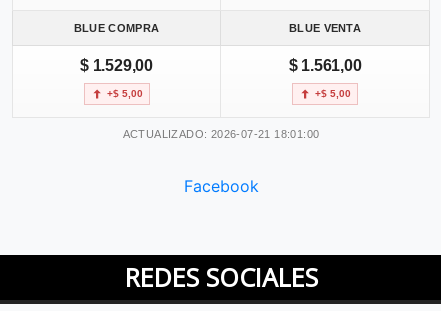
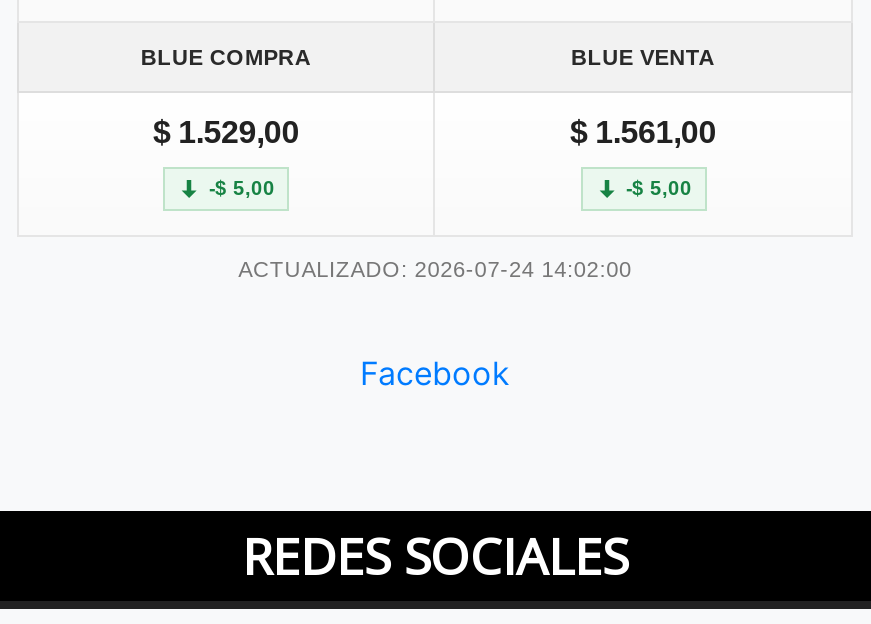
[106,88,142,99] +$ 5,00 -> [209,177,275,199] -$ 5,00
[315,88,351,99] +$ 5,00 -> [626,177,692,199] -$ 5,00
[123,128,319,140] ACTUALIZADO: 2026-07-21 18:01:00 -> [238,257,632,281] ACTUALIZADO: 2026-07-24 14:02:00

